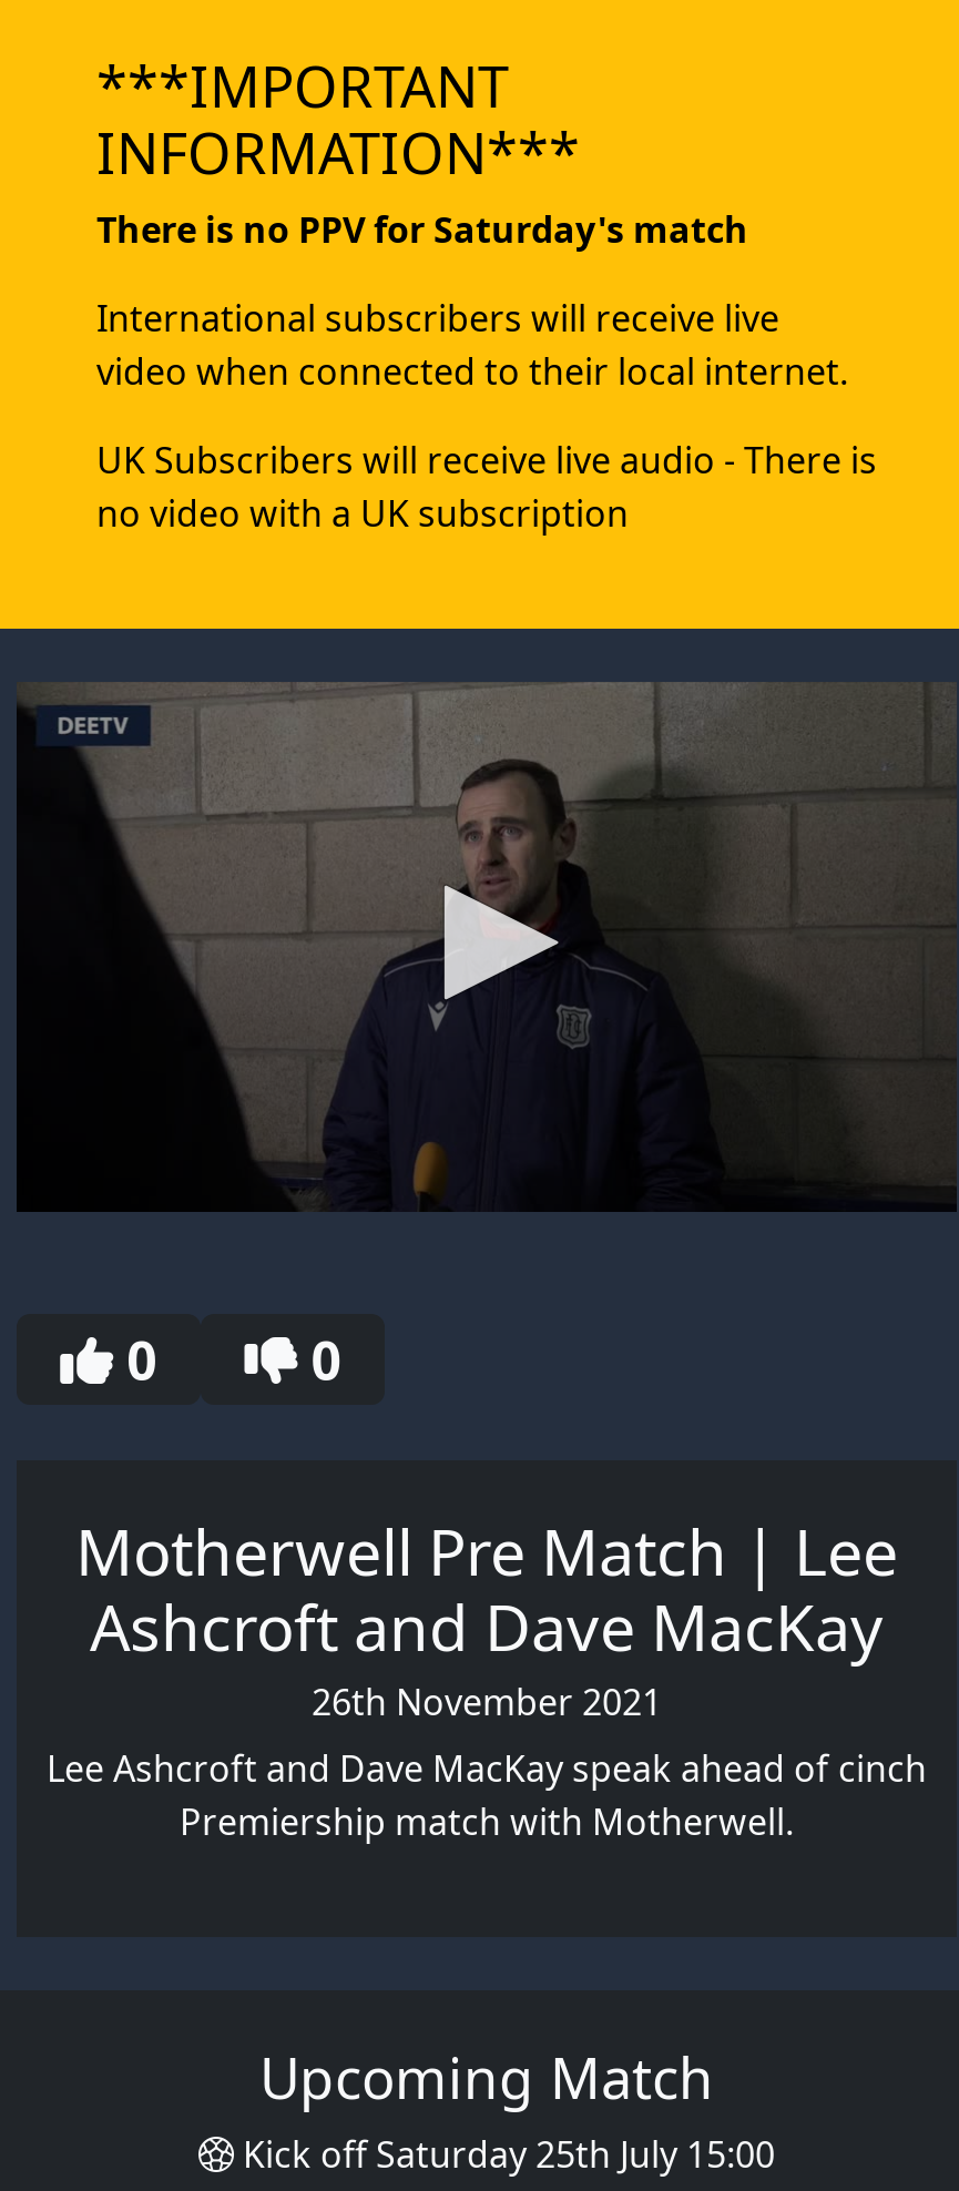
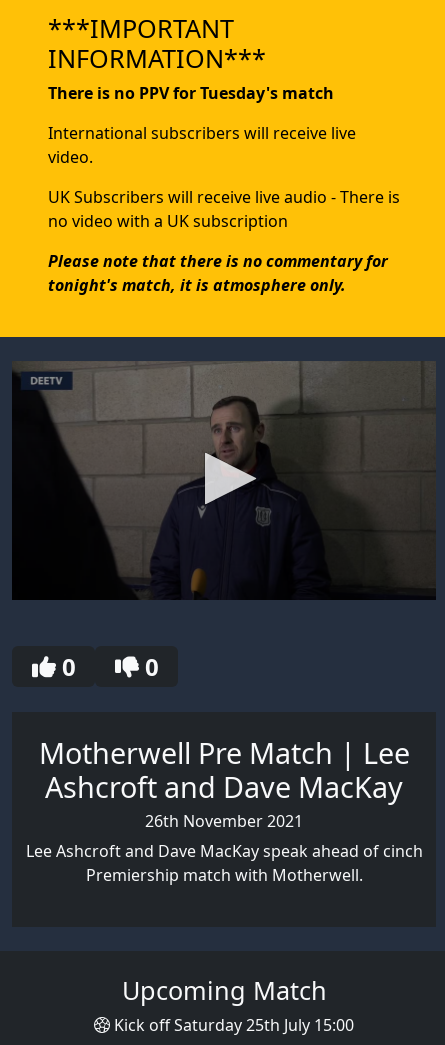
[96,205,757,254] There is no PPV for Saturday's match -> [48,82,338,104] There is no PPV for Tuesday's match
[96,347,848,396] video when connected to their local internet. -> [48,146,93,168] video.
none -> [48,250,388,296] Please note that there is no commentary for | tonight's match, it is atmosphere only.

